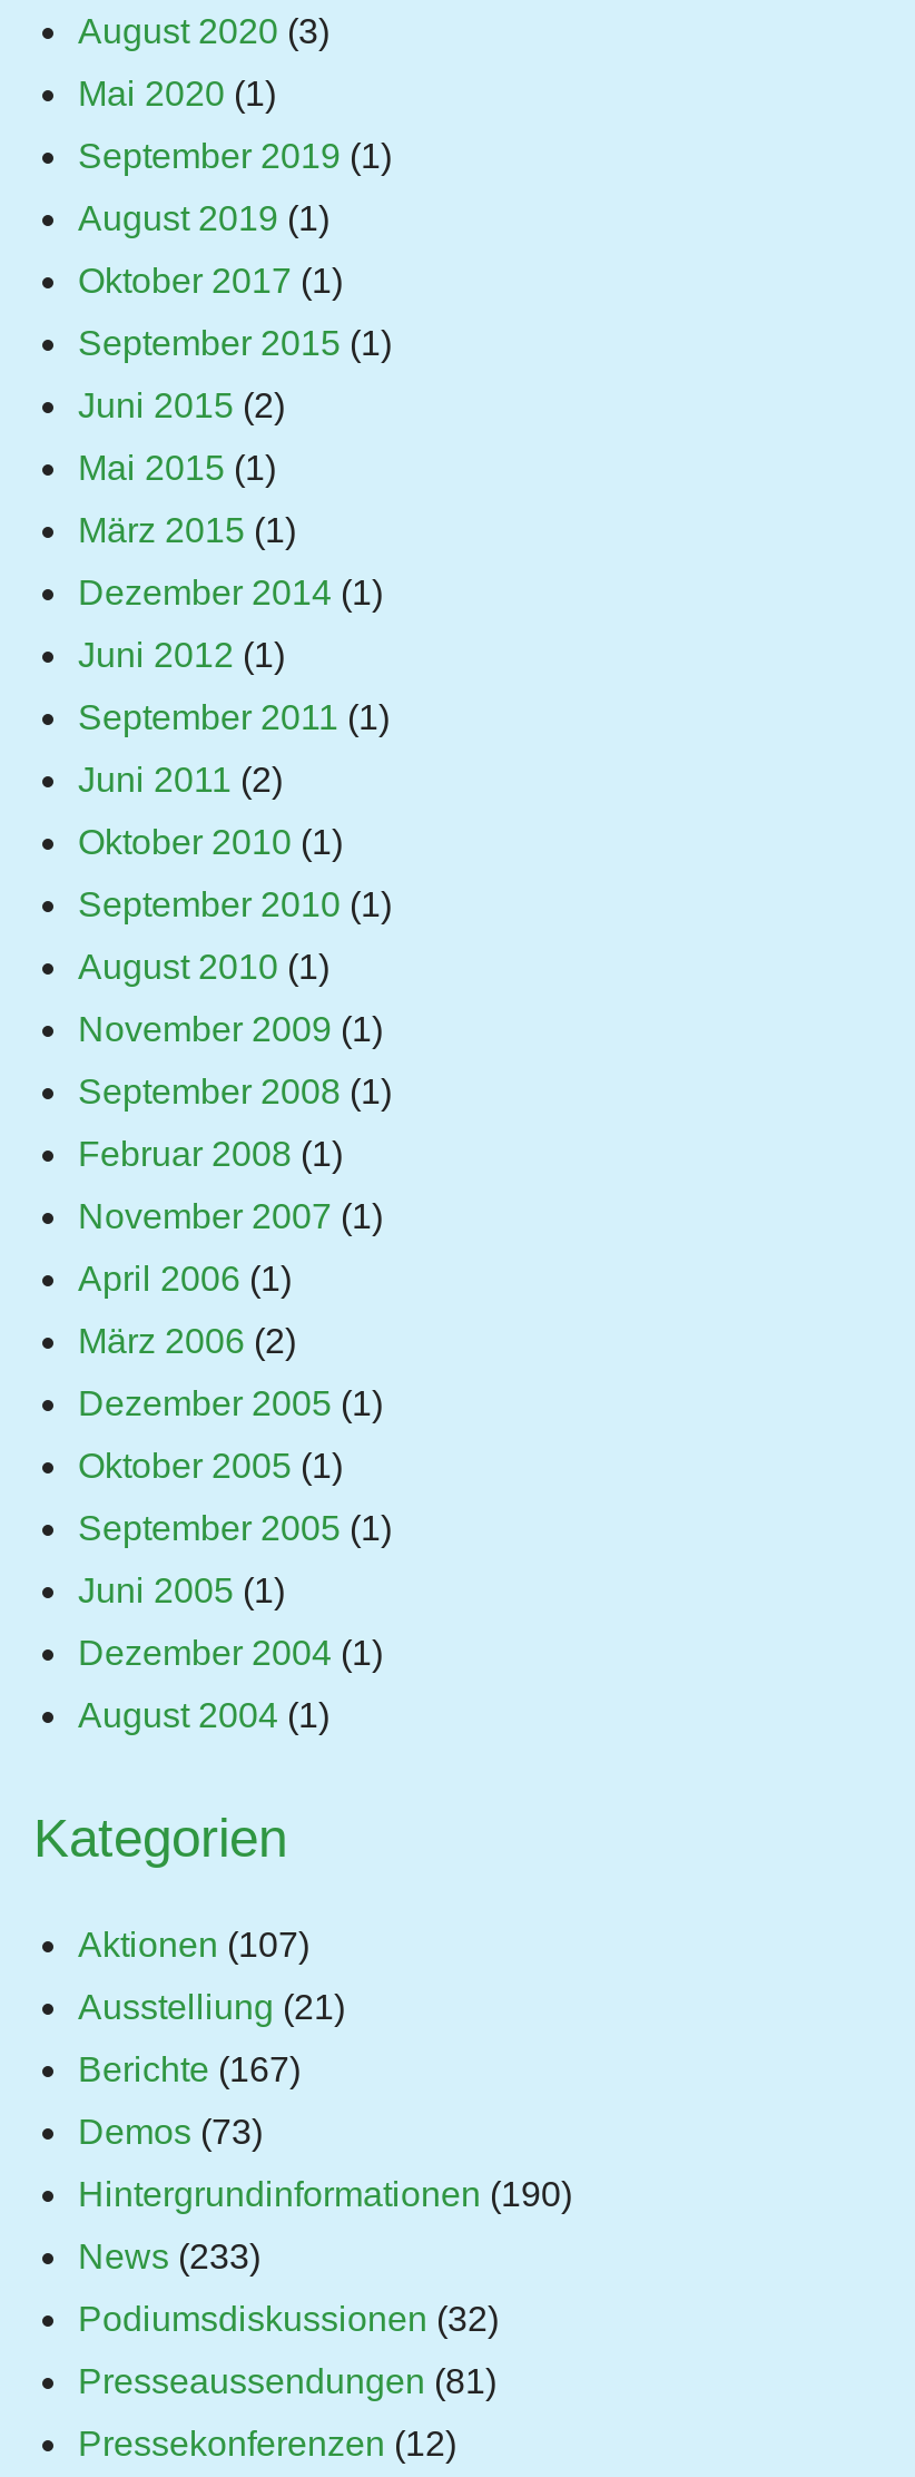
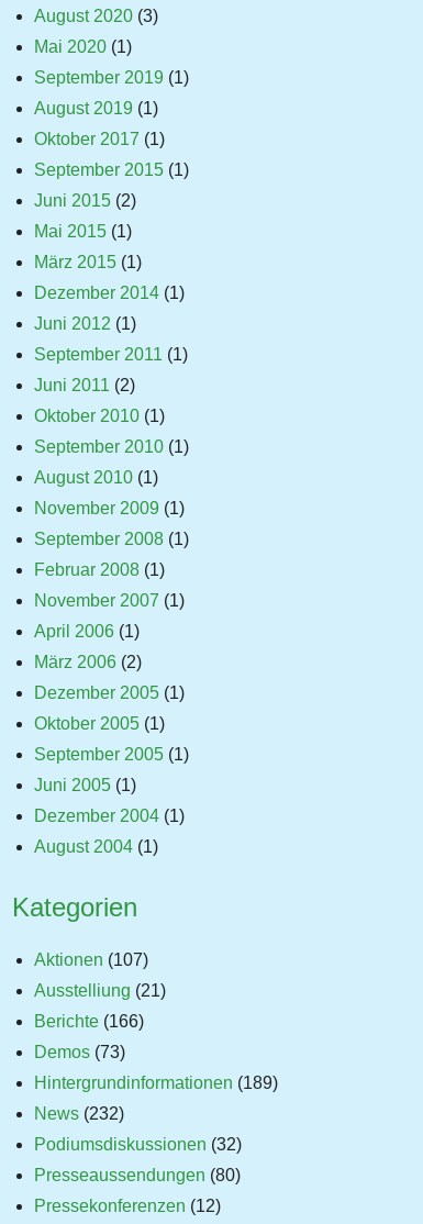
[78,2050,301,2088] Berichte (167) -> [34,1012,144,1030] Berichte (166)
[78,2175,572,2213] Hintergrundinformationen (190) -> [34,1073,278,1092] Hintergrundinformationen (189)
[78,2237,260,2275] News (233) -> [34,1104,124,1123] News (232)
[78,2362,496,2400] Presseaussendungen (81) -> [34,1166,241,1184] Presseaussendungen (80)

